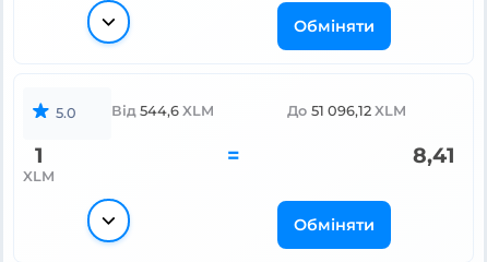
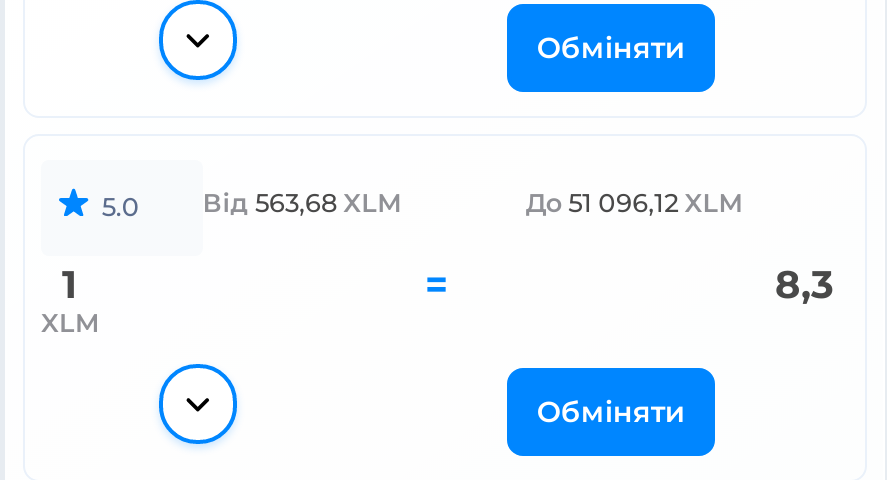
[111,103,214,119] Від 544,6 XLM -> [203,189,401,219] Від 563,68 XLM
[413,142,455,168] 8,41 -> [775,261,833,309] 8,3

